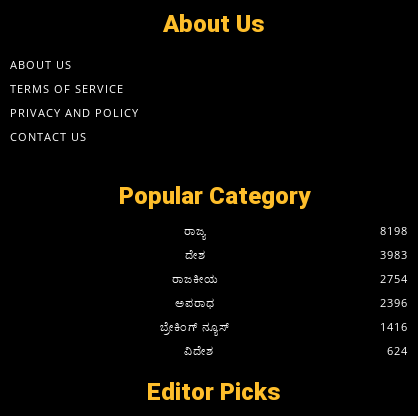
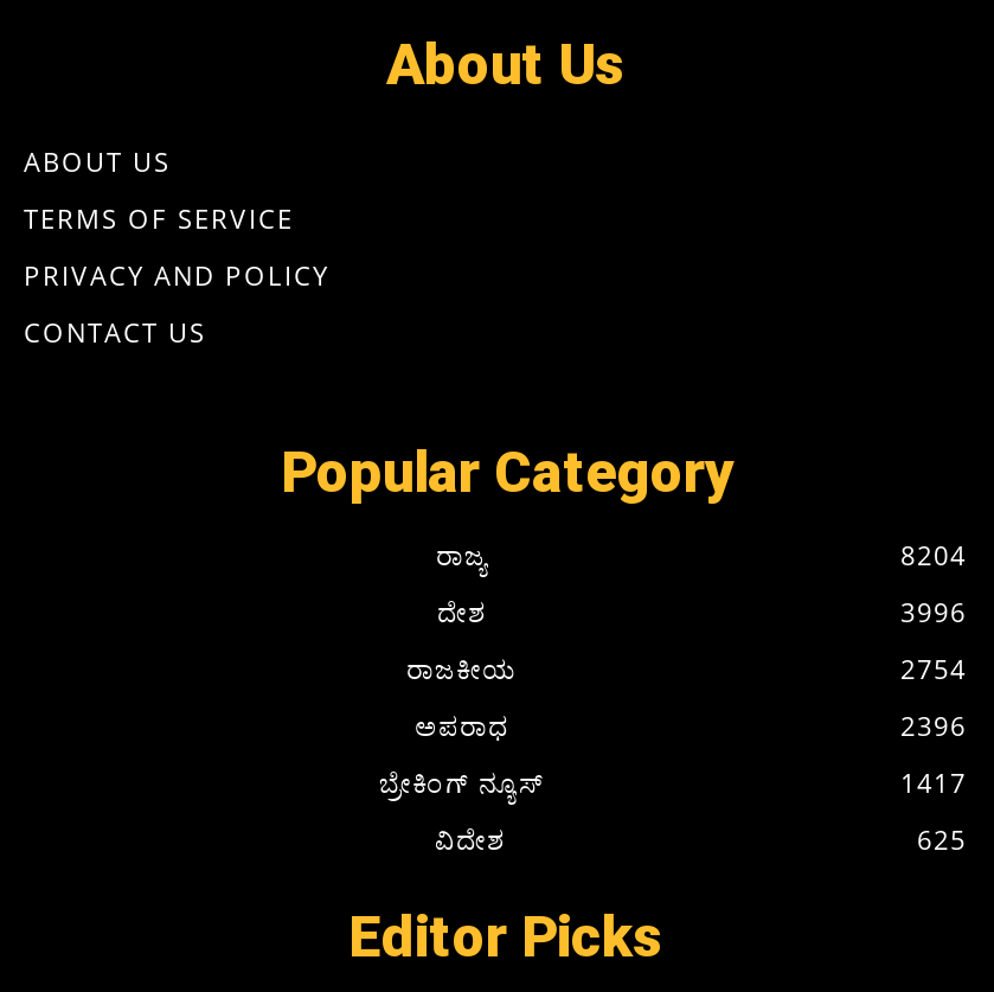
[380,223,408,238] 8198 -> [900,536,967,571] 8204
[380,247,408,262] 3983 -> [900,593,967,628] 3996
[380,319,408,334] 1416 -> [900,763,967,799] 1417
[387,343,408,358] 624 -> [917,820,967,856] 625

